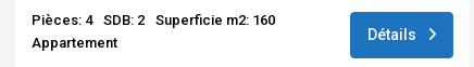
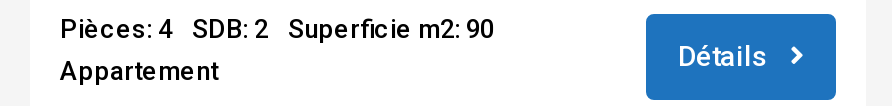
[32,11,275,28] Pièces: 4 SDB: 2 Superficie m2: 160 -> [60,14,494,44] Pièces: 4 SDB: 2 Superficie m2: 90

